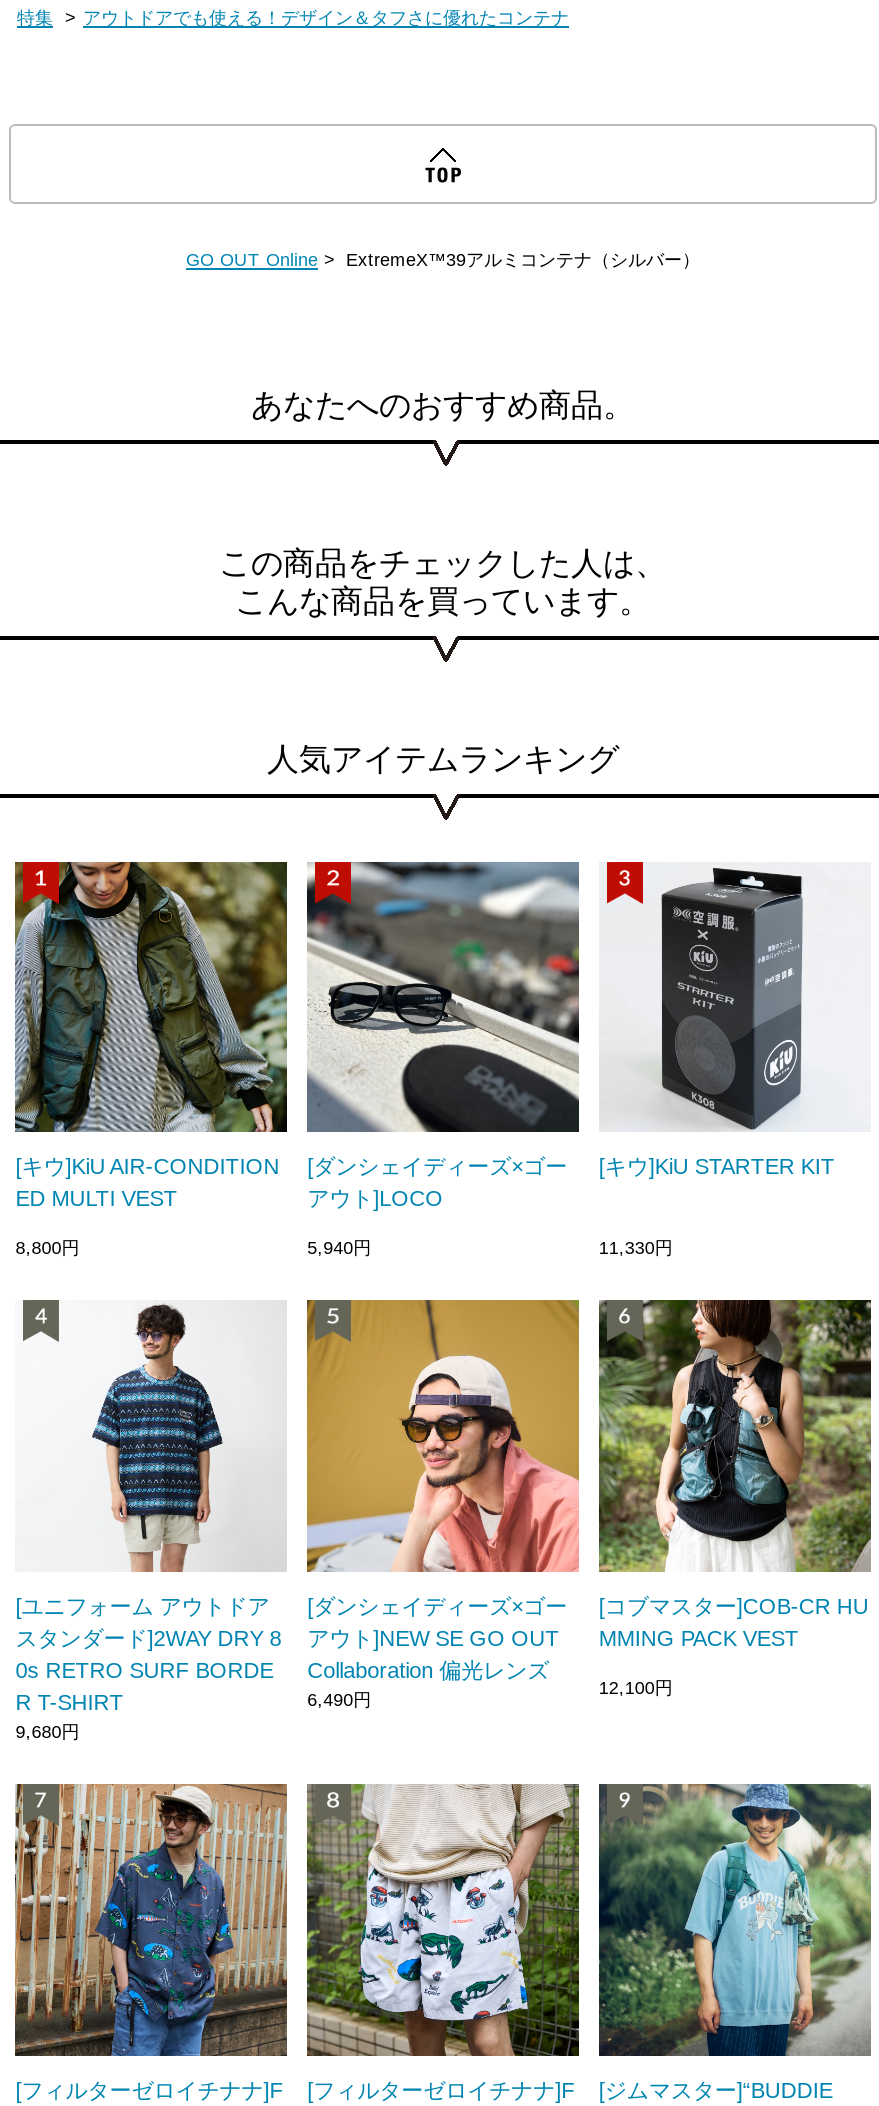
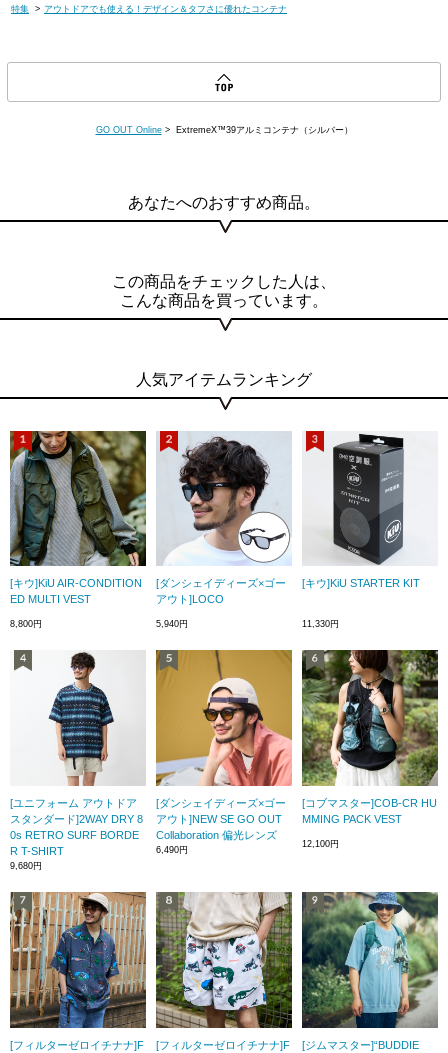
[305,860,581,1134] [image] -> [156,431,292,566] [image]

